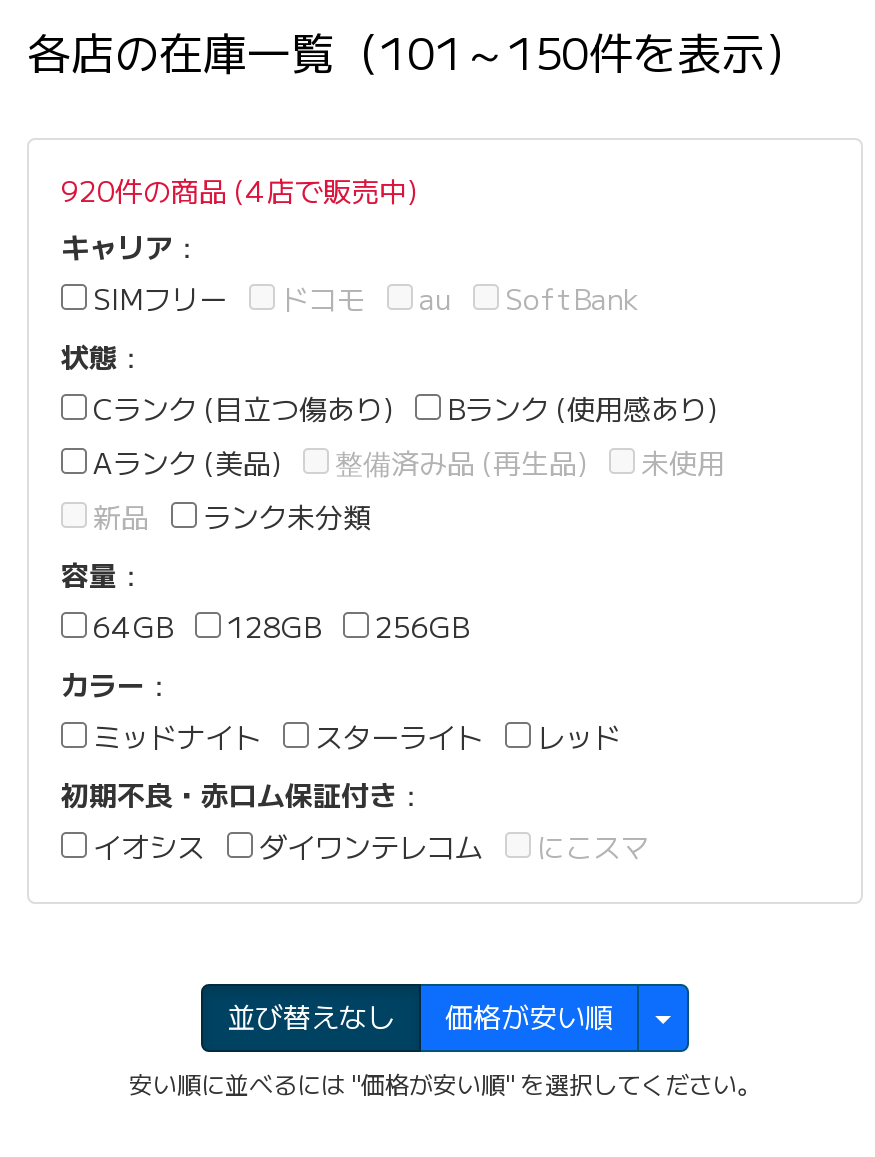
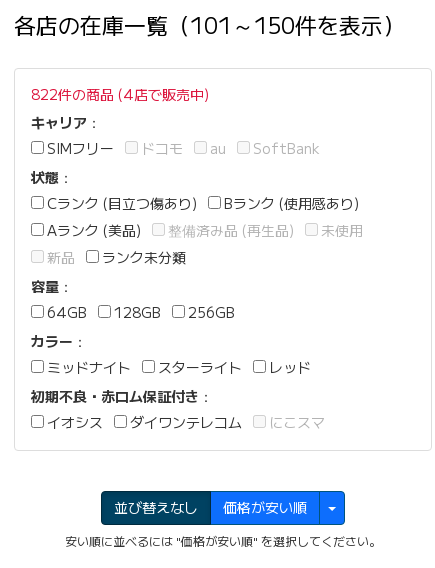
[61,175,417,211] 920件の商品 (4店で販売中) -> [31,86,209,104] 822件の商品 (4店で販売中)

